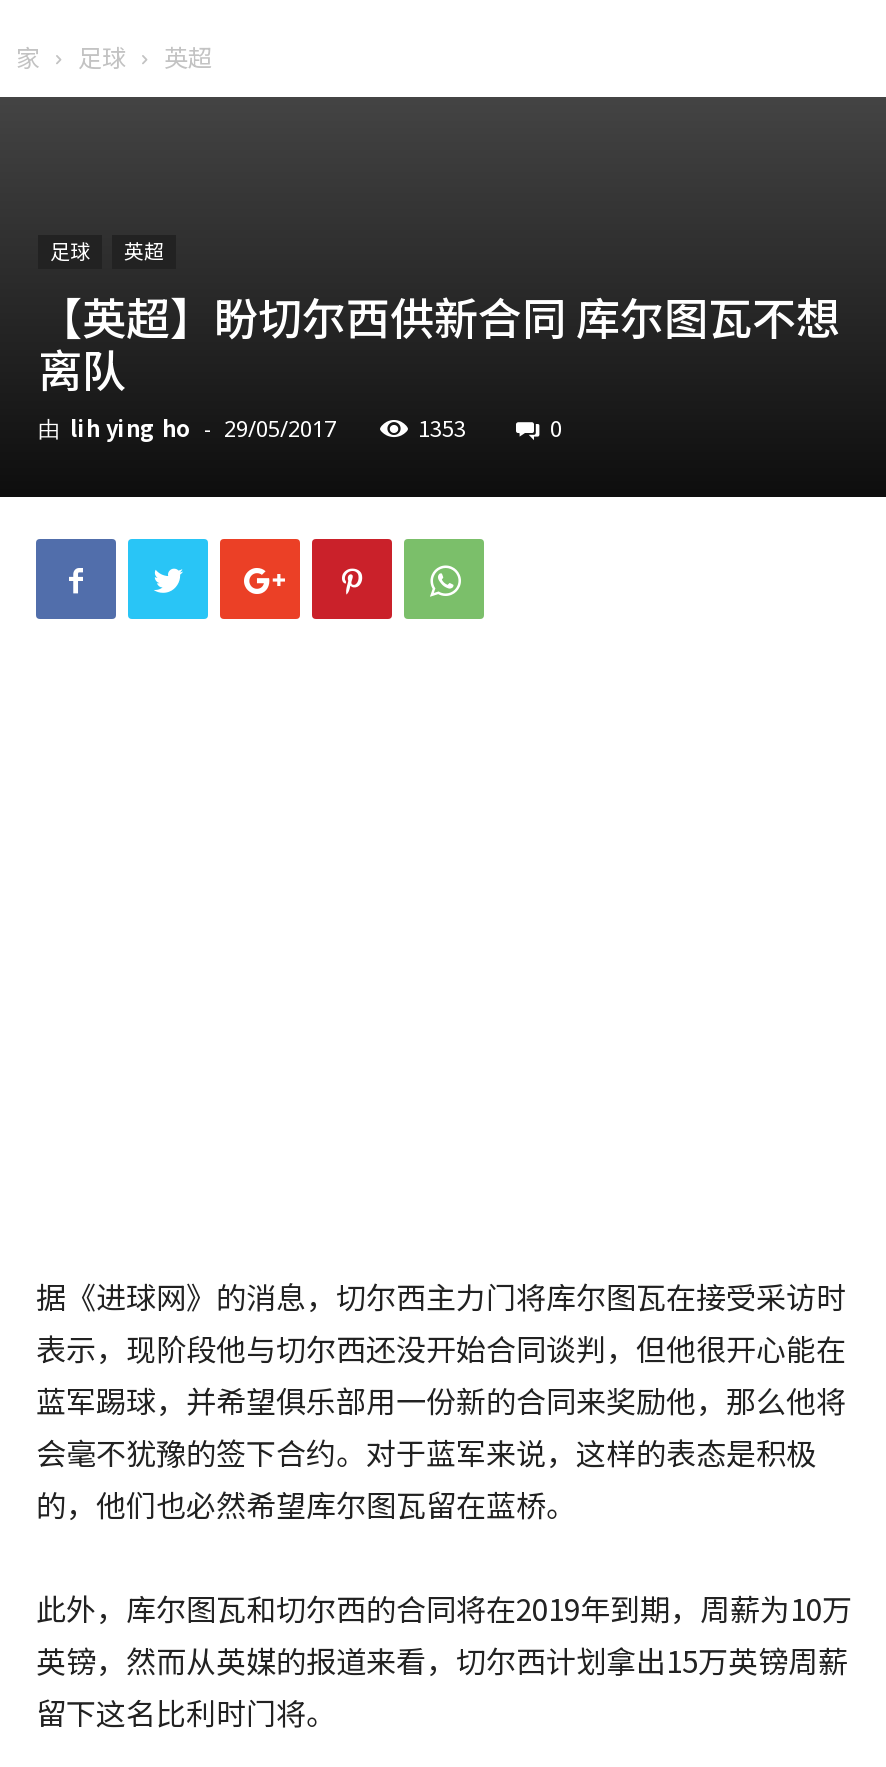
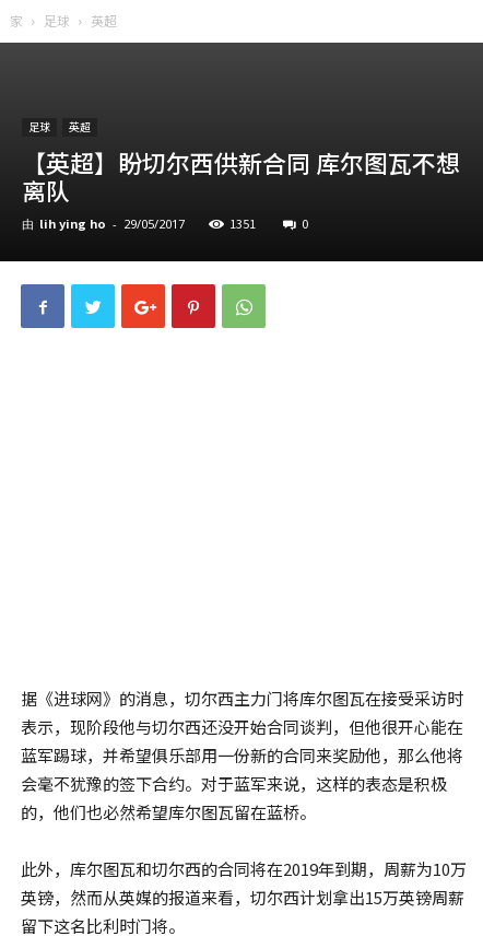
[418,411,466,443] 1353 -> [229,214,256,232] 1351

